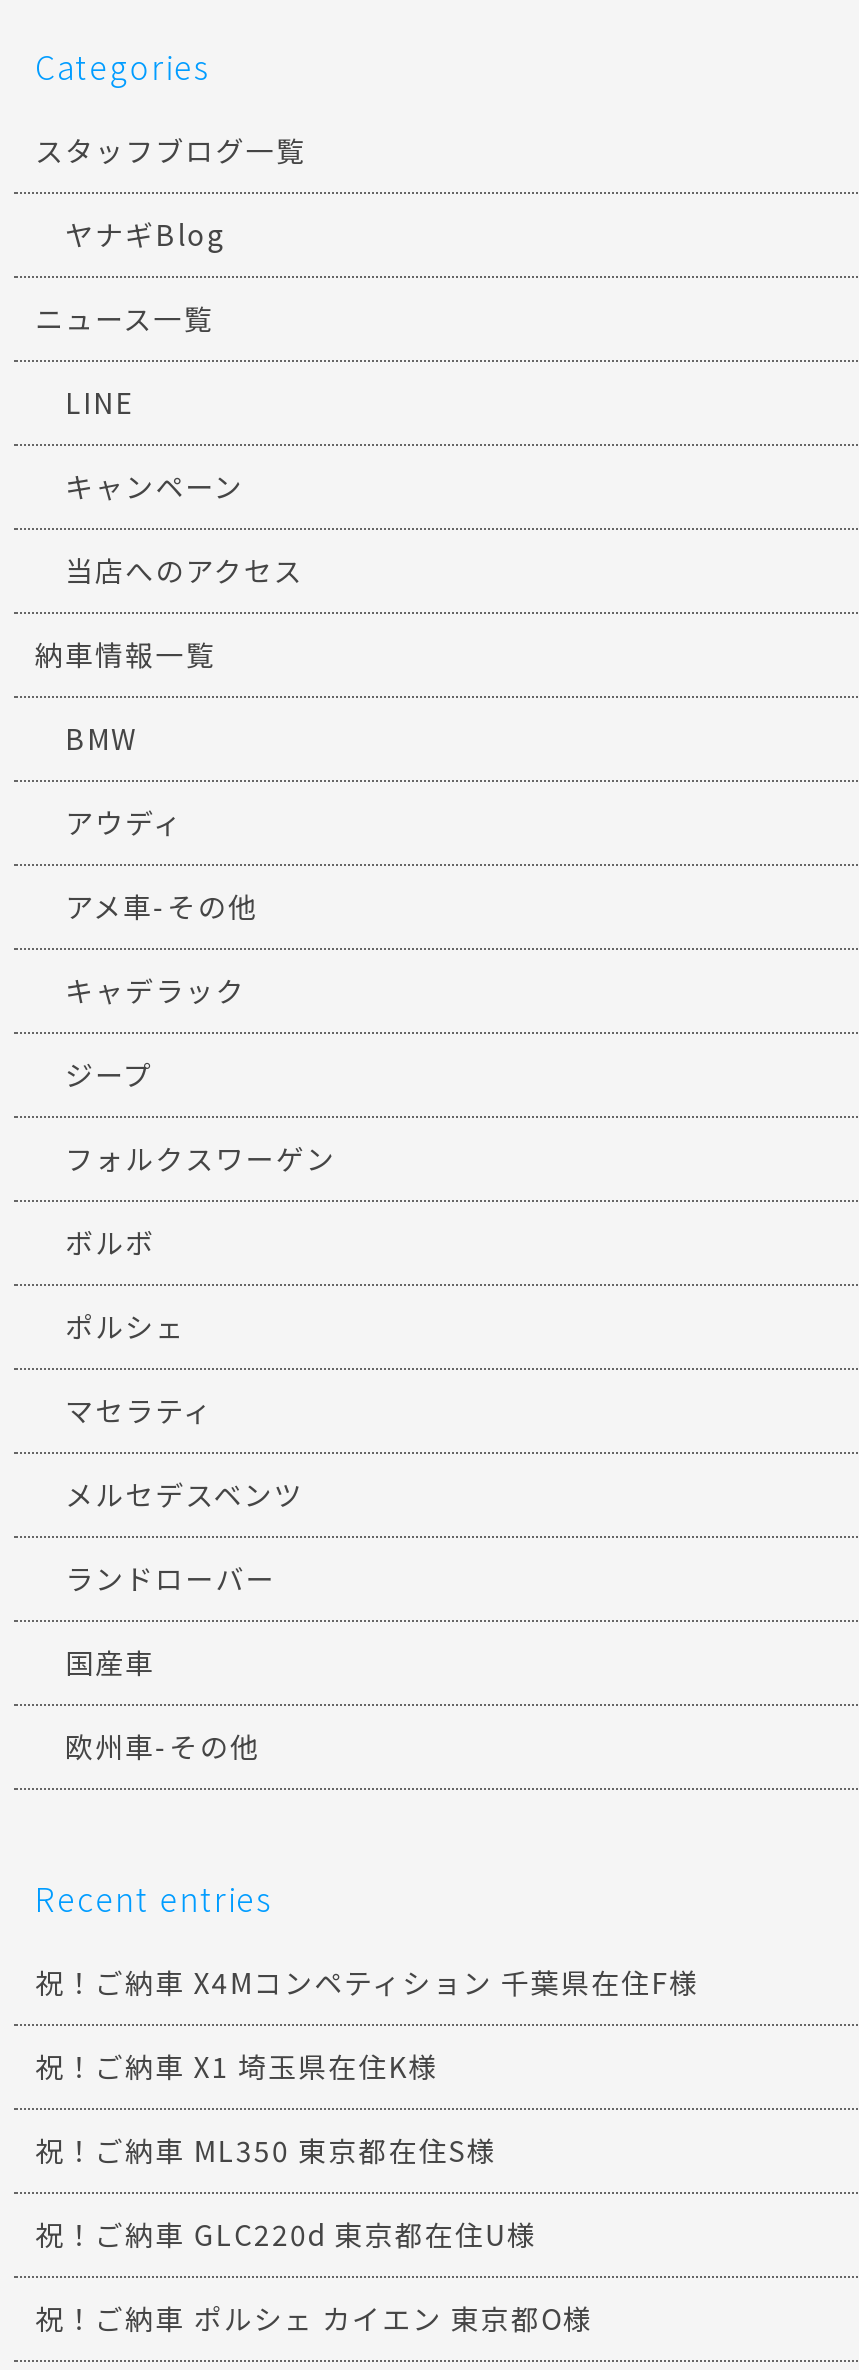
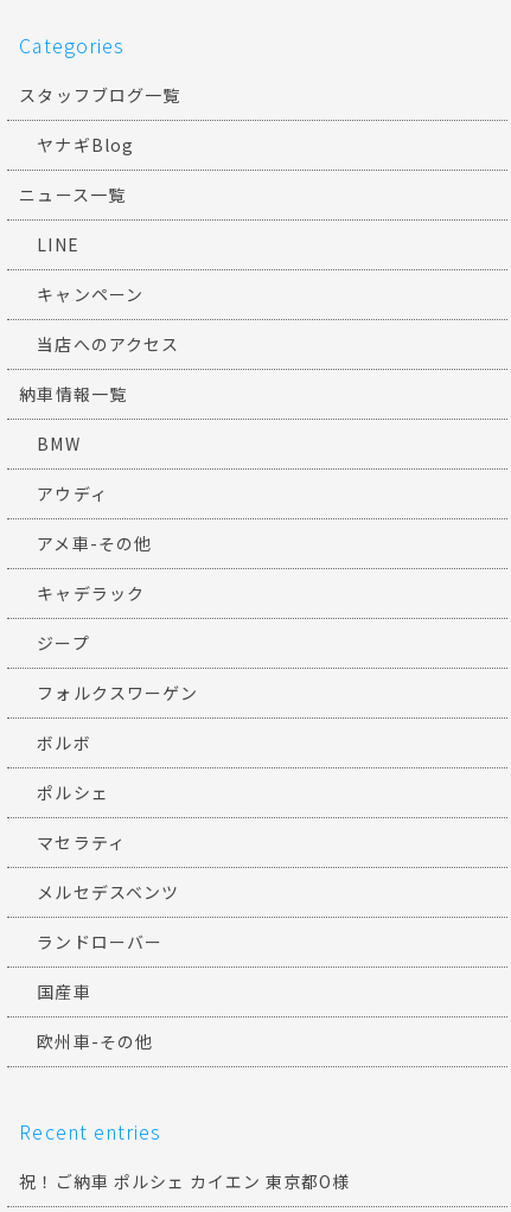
[35,1962,699,2254] 祝！ご納車 X4Mコンペティション 千葉県在住F様 | 祝！ご納車 X1 埼玉県在住K様 | 祝！ご納車 ML350 東京都在住S様 | 祝！ご納車 GLC220d 東京都在住U様 -> none

